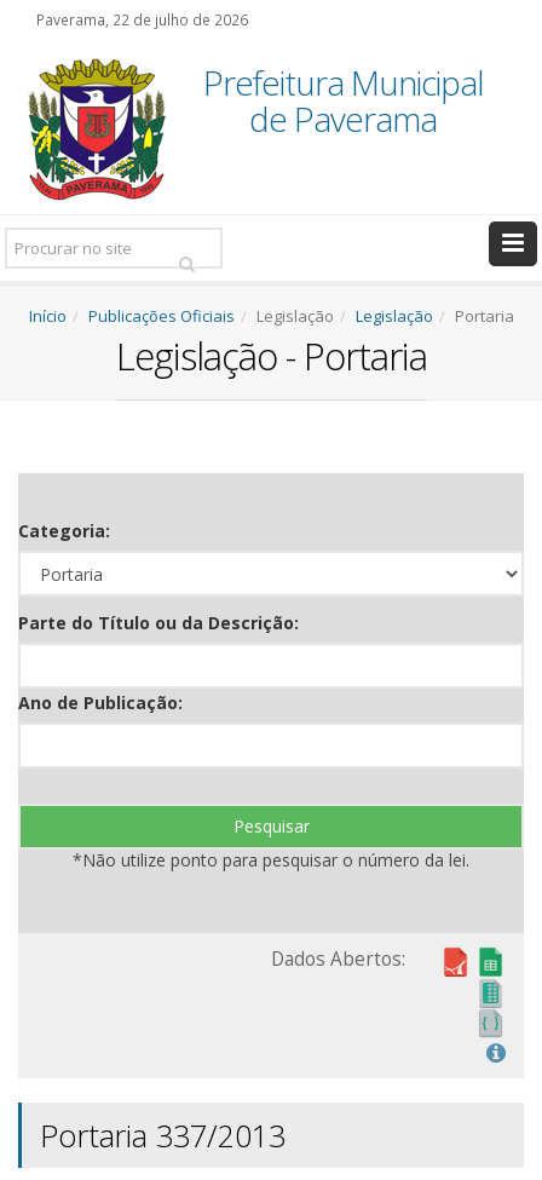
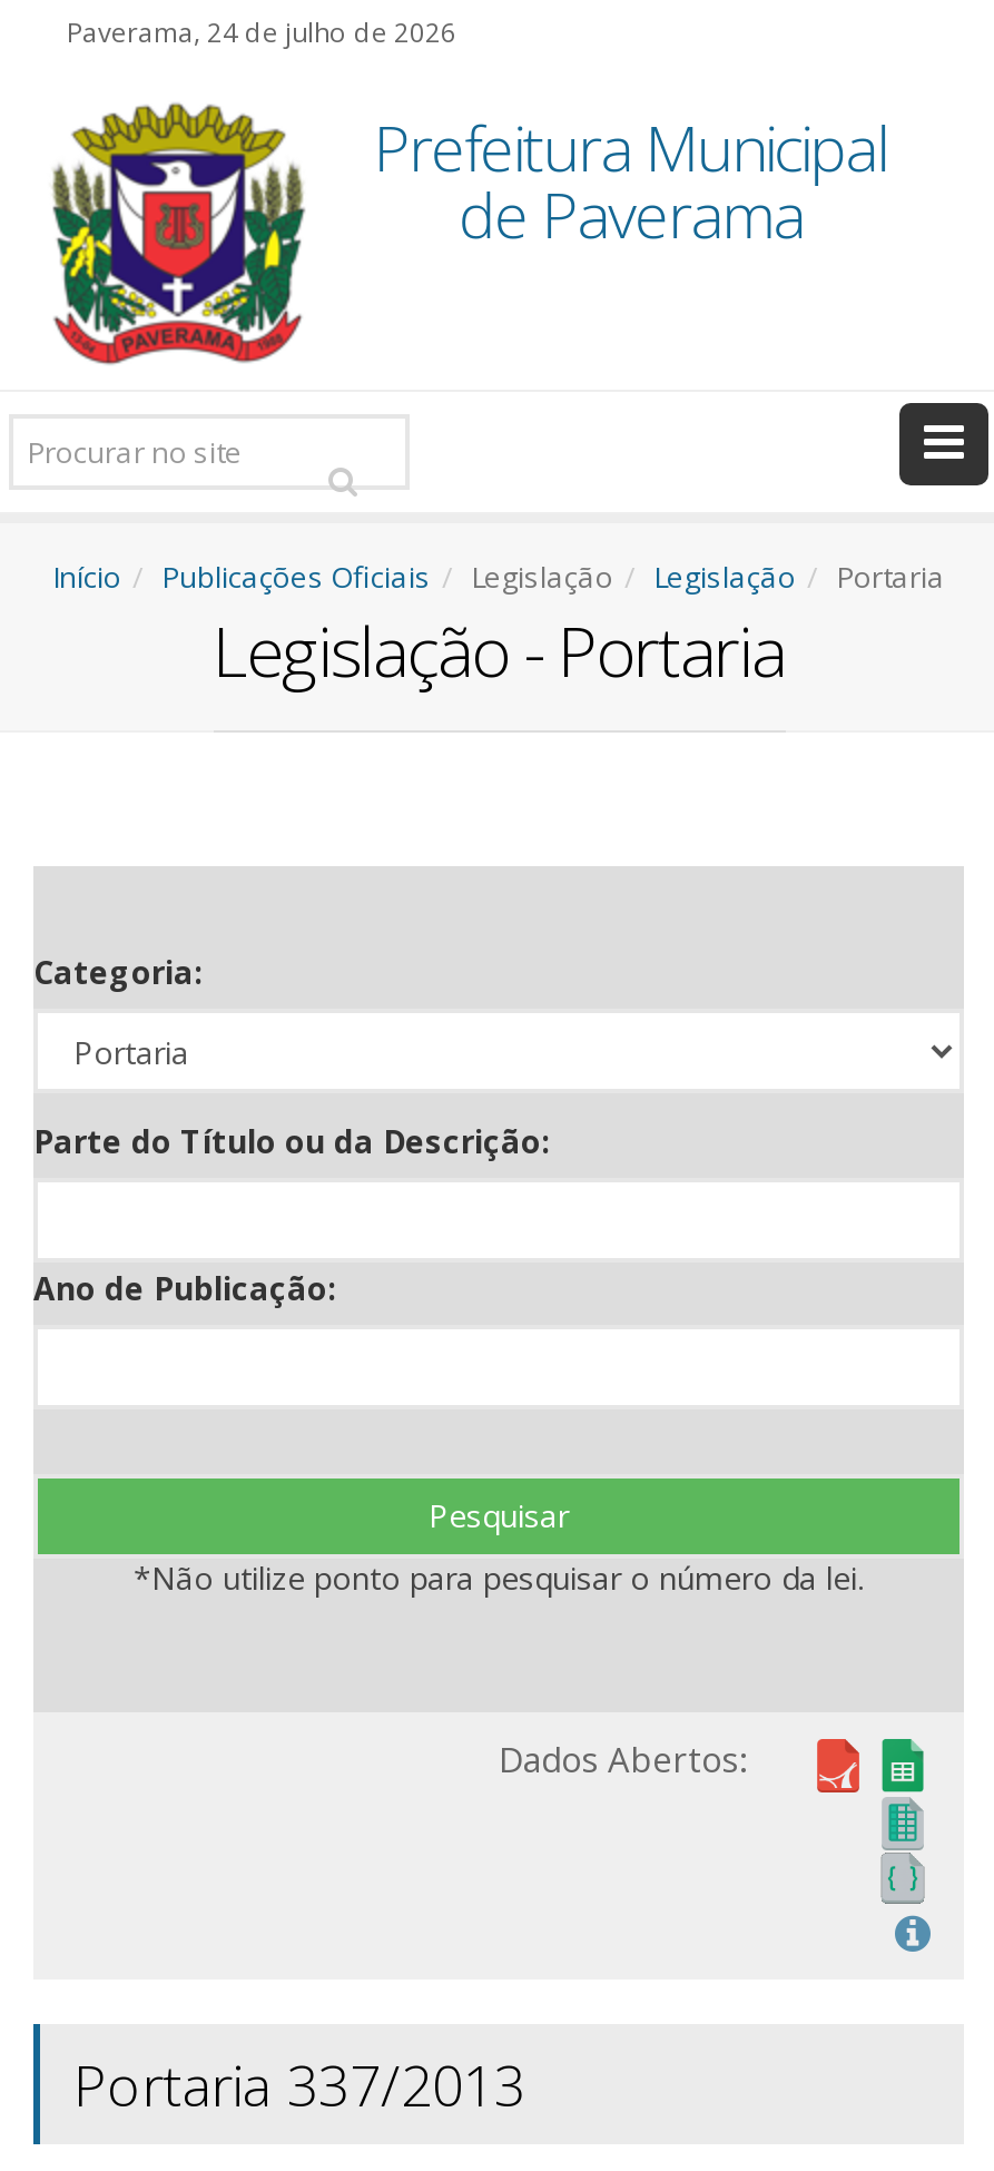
[36,10,248,29] Paverama, 22 de julho de 2026 -> [67,13,456,49] Paverama, 24 de julho de 2026

